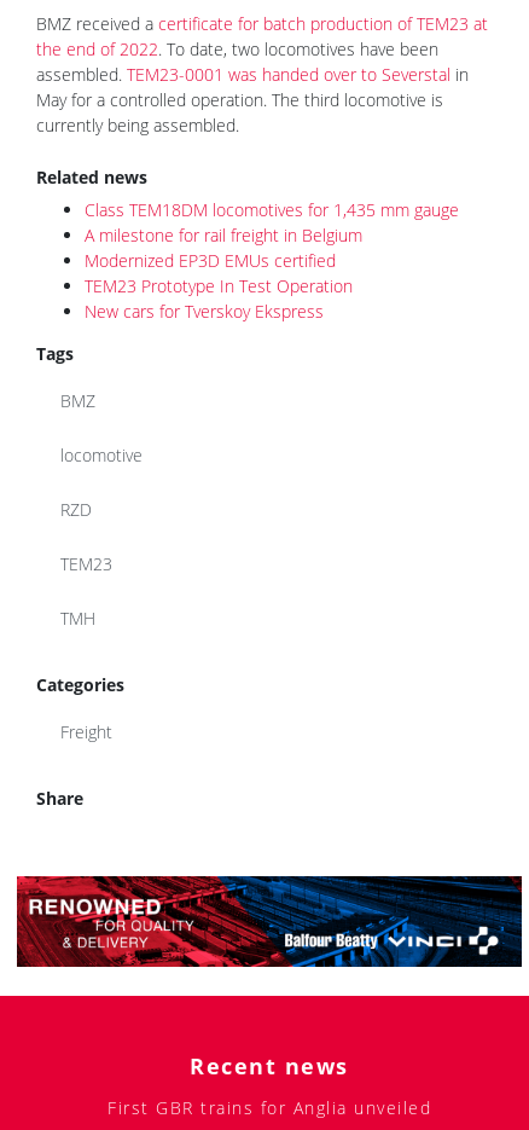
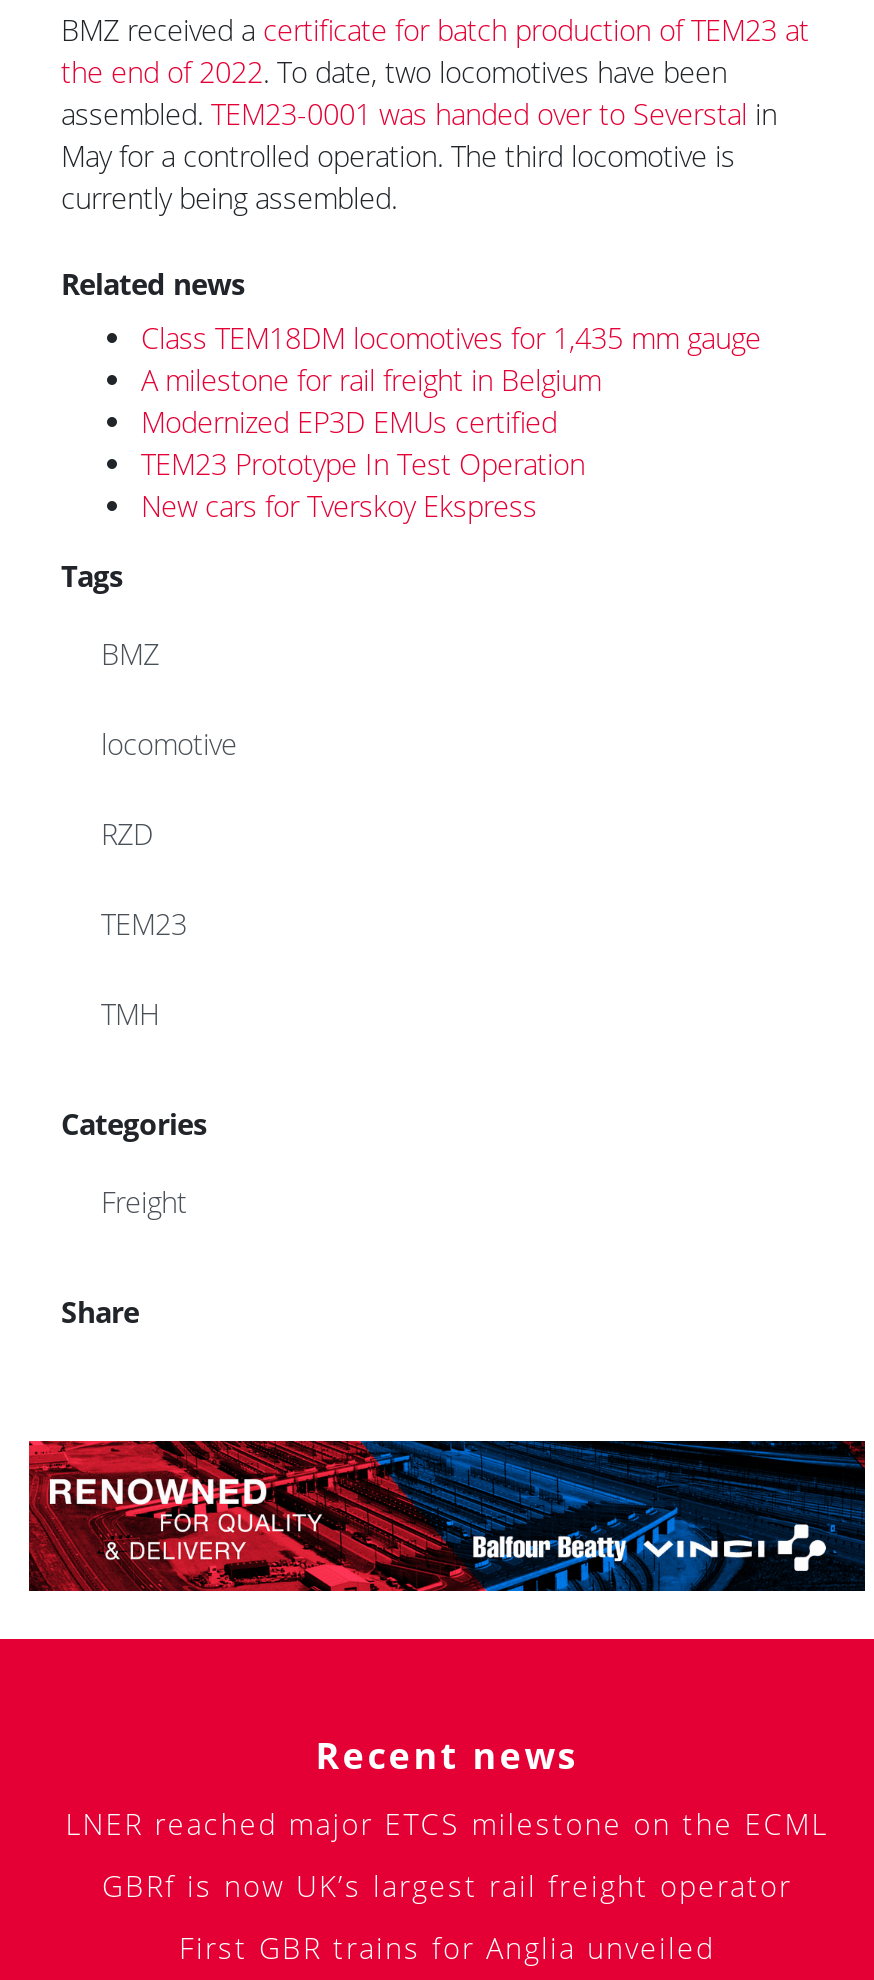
none -> [65,1806,829,1906] LNER reached major ETCS milestone on the ECML | GBRf is now UK’s largest rail freight operator

